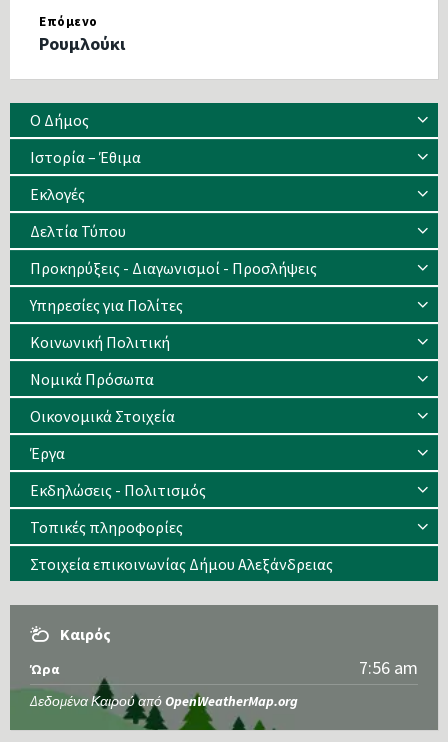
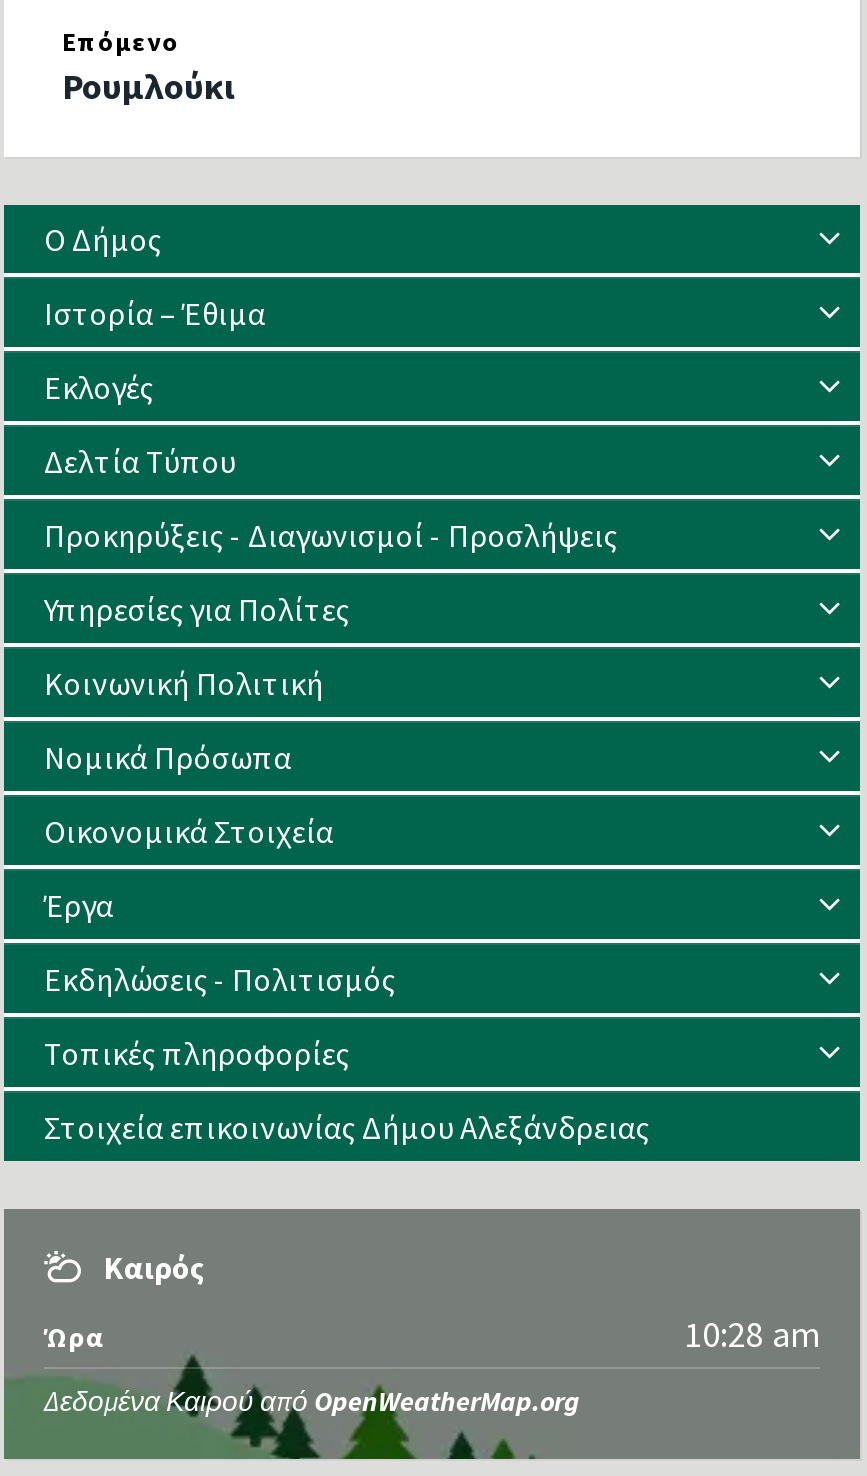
[359,656,418,679] 7:56 am -> [684,1311,820,1357] 10:28 am

